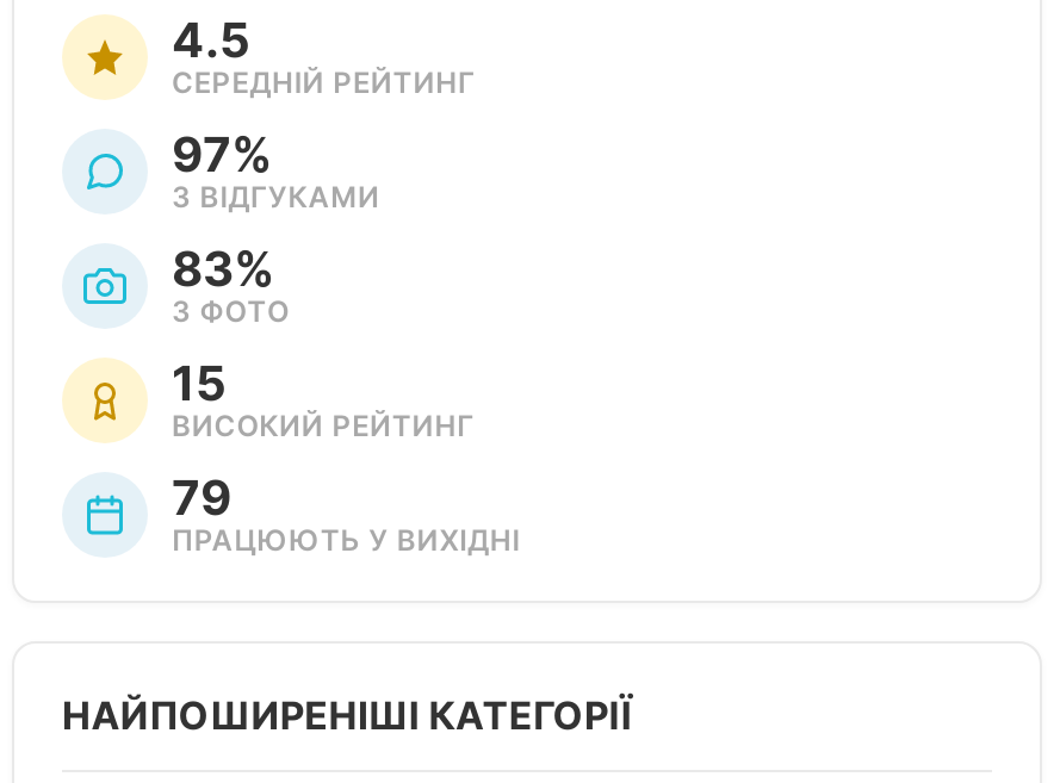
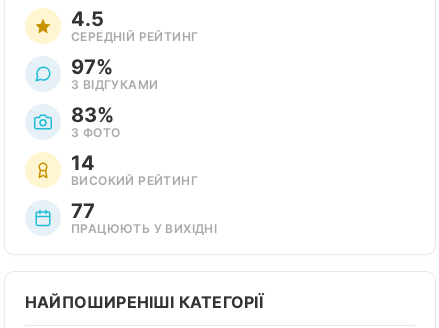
[172,355,227,412] 15 -> [71,151,95,175] 14
[172,470,231,527] 79 -> [71,199,95,223] 77

